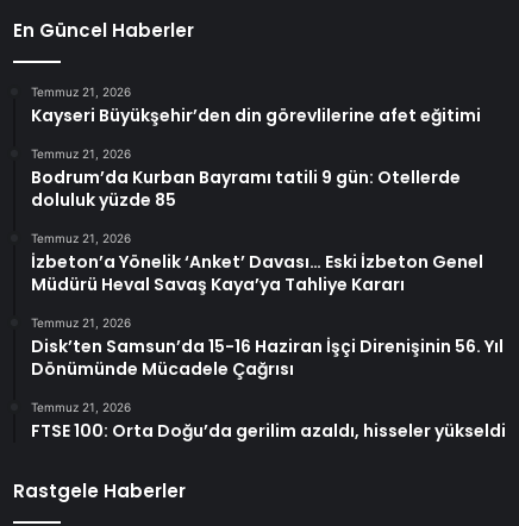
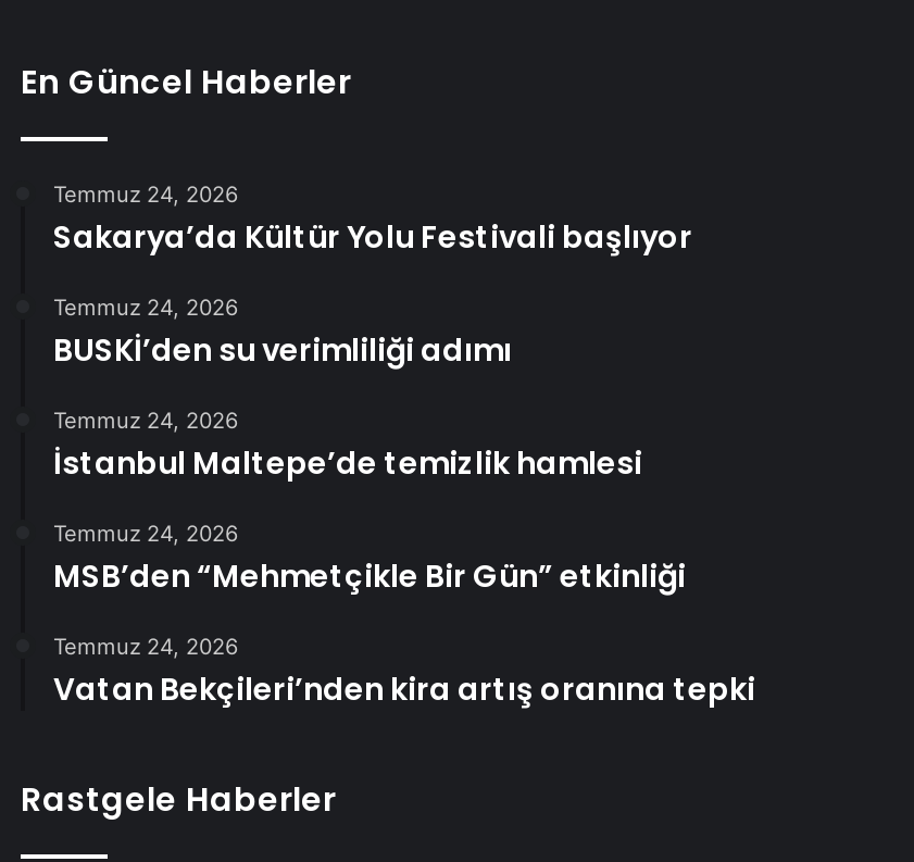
[31,85,481,128] Temmuz 21, 2026 | Kayseri Büyükşehir’den din görevlilerine afet eğitimi -> [53,181,692,259] Temmuz 24, 2026 | Sakarya’da Kültür Yolu Festivali başlıyor
[31,147,461,212] Temmuz 21, 2026 | Bodrum’da Kurban Bayramı tatili 9 gün: Otellerde | doluluk yüzde 85 -> [53,294,512,372] Temmuz 24, 2026 | BUSKİ’den su verimliliği adımı
[31,231,483,297] Temmuz 21, 2026 | İzbeton’a Yönelik ‘Anket’ Davası… Eski İzbeton Genel | Müdürü Heval Savaş Kaya’ya Tahliye Kararı -> [53,407,642,485] Temmuz 24, 2026 | İstanbul Maltepe’de temizlik hamlesi
[31,316,504,381] Temmuz 21, 2026 | Disk’ten Samsun’da 15-16 Haziran İşçi Direnişinin 56. Yıl | Dönümünde Mücadele Çağrısı -> [53,520,686,599] Temmuz 24, 2026 | MSB’den “Mehmetçikle Bir Gün” etkinliği
[31,400,506,443] Temmuz 21, 2026 | FTSE 100: Orta Doğu’da gerilim azaldı, hisseler yükseldi -> [53,633,755,712] Temmuz 24, 2026 | Vatan Bekçileri’nden kira artış oranına tepki

